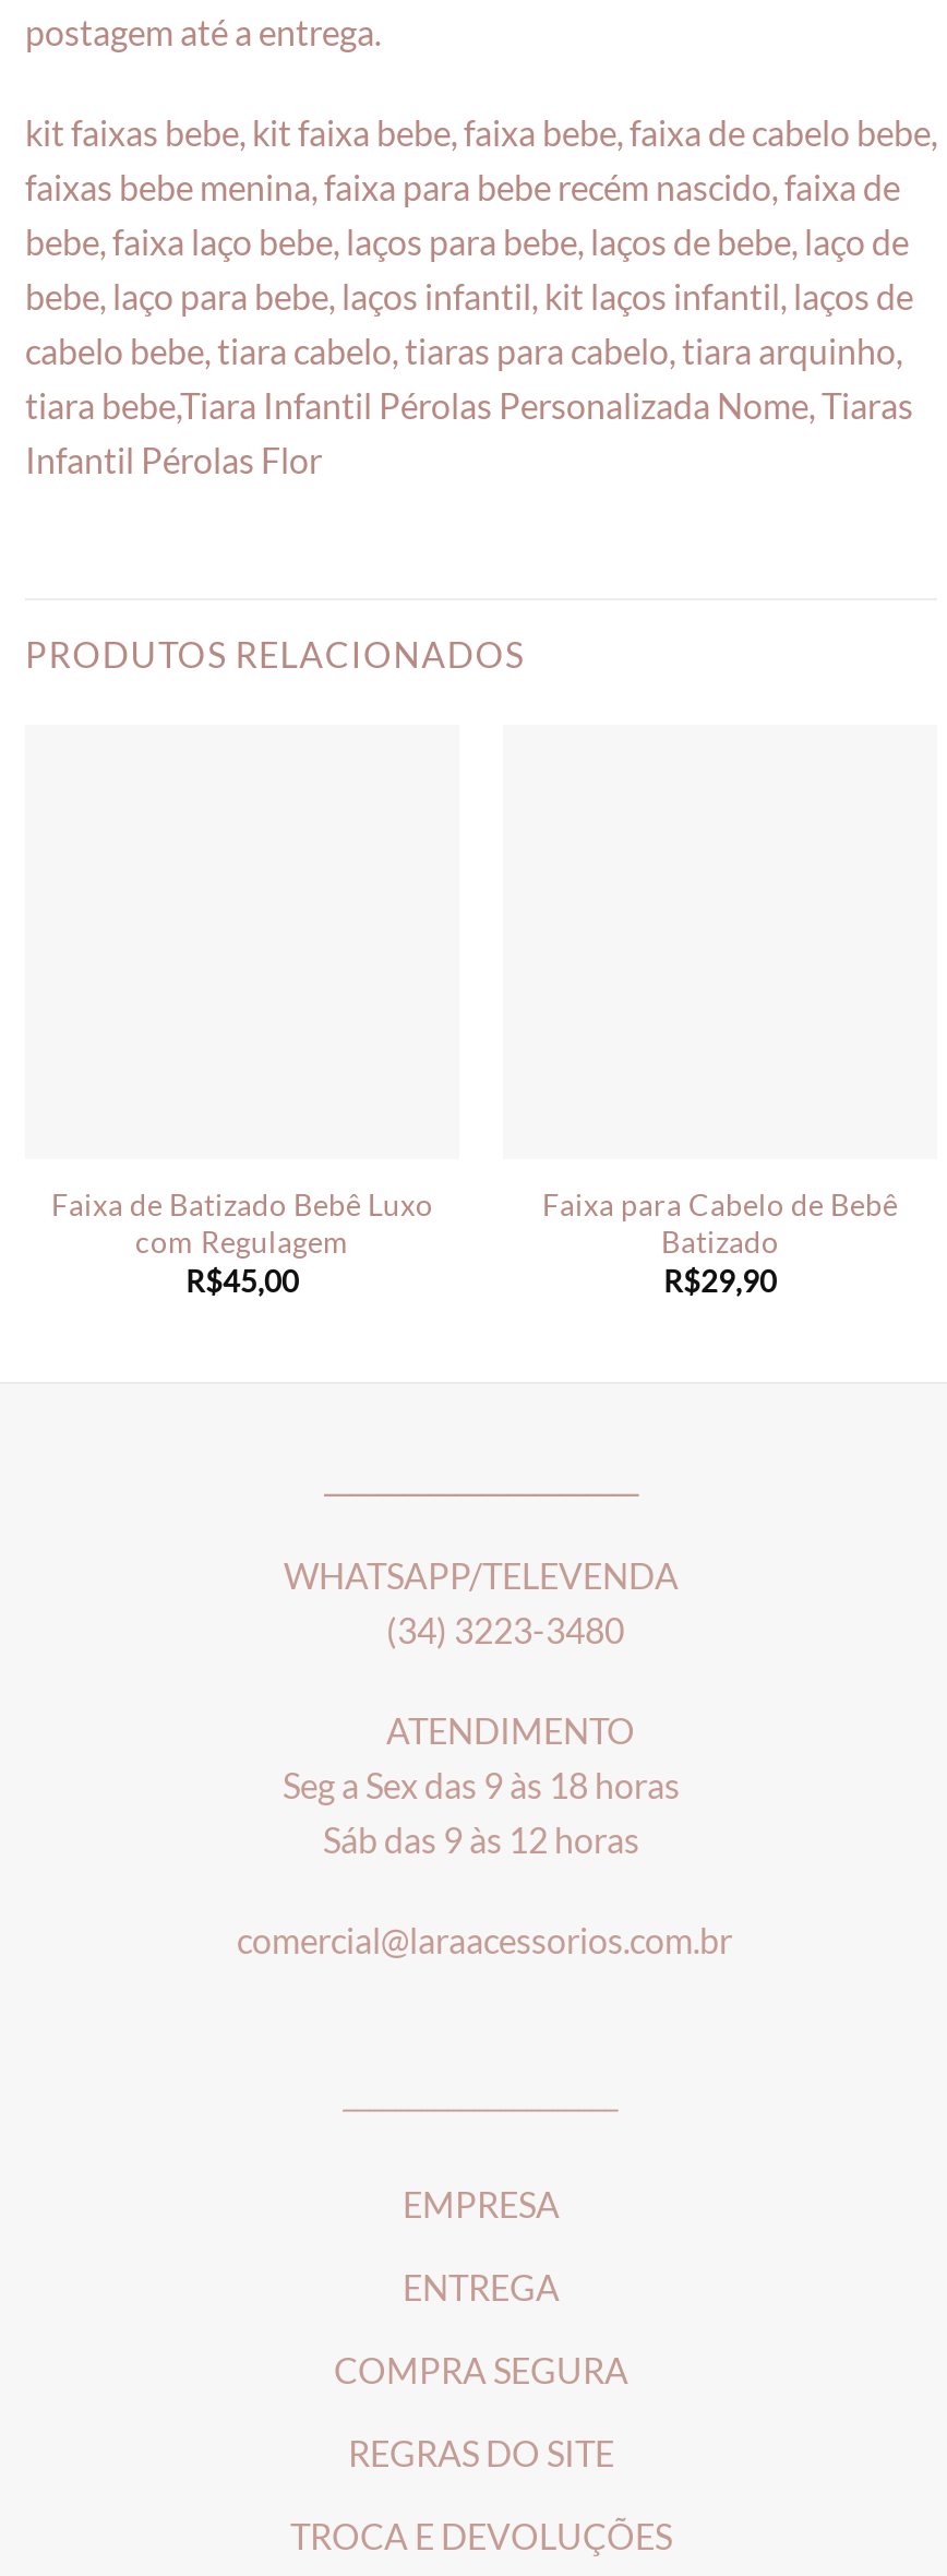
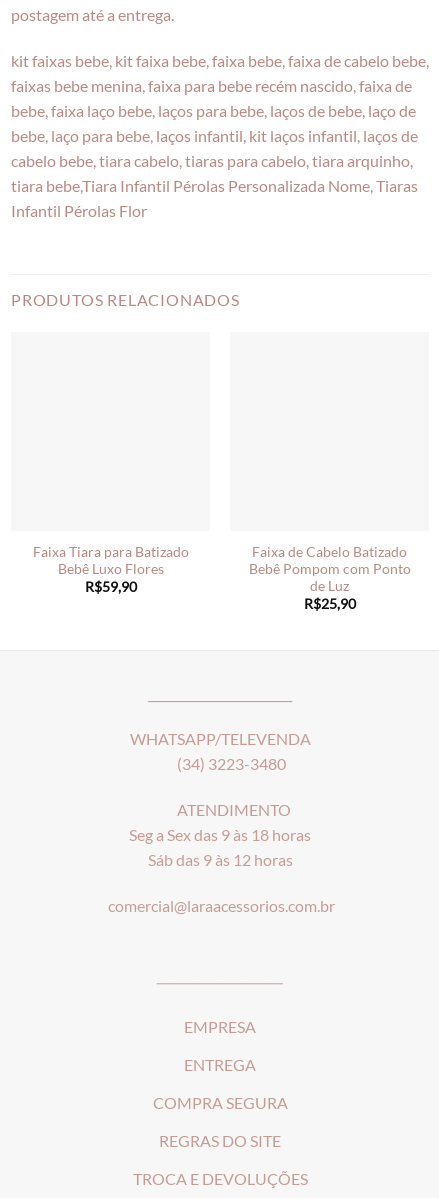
[51,1186,433,1299] Faixa de Batizado Bebê Luxo | com Regulagem | R$45,00 -> [32,543,188,595] Faixa Tiara para Batizado | Bebê Luxo Flores | R$59,90
[542,1186,898,1299] Faixa para Cabelo de Bebê | Batizado | R$29,90 -> [248,543,410,612] Faixa de Cabelo Batizado | Bebê Pompom com Ponto | de Luz | R$25,90

